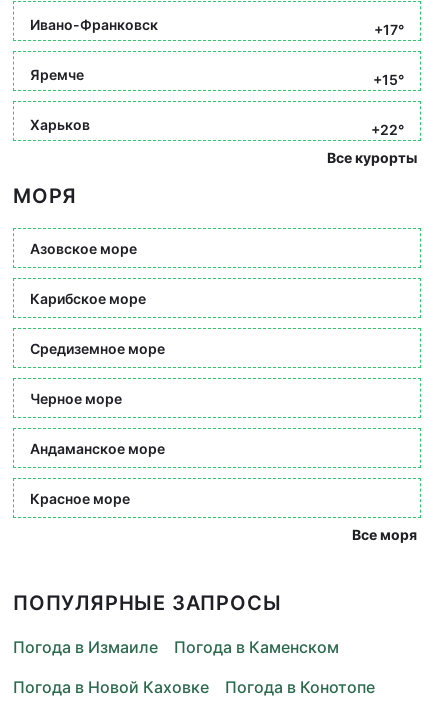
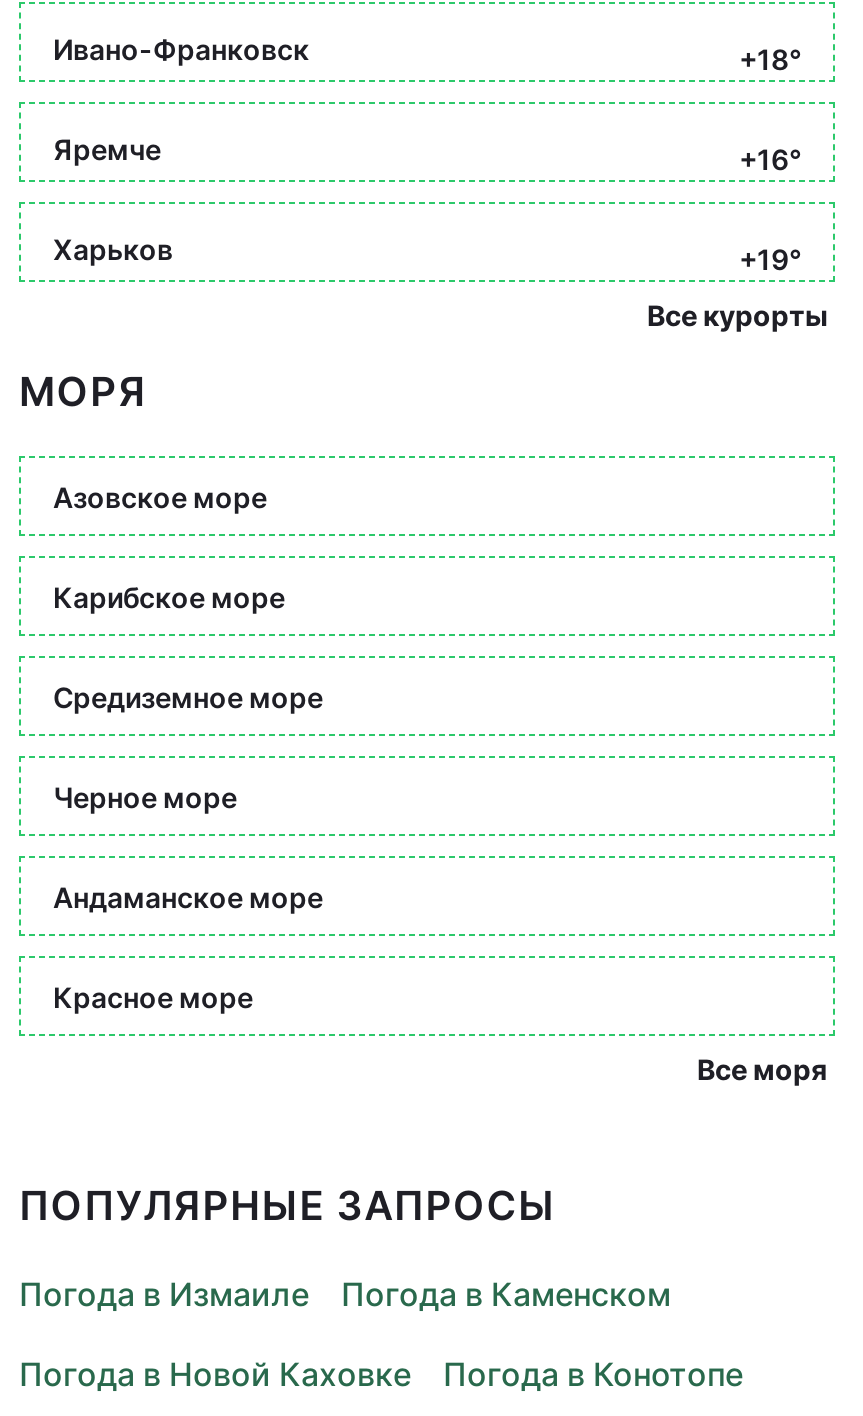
[374,21,404,38] +17° -> [739,42,801,76] +18°
[373,71,404,88] +15° -> [739,142,801,176] +16°
[371,121,404,138] +22° -> [739,242,801,276] +19°

